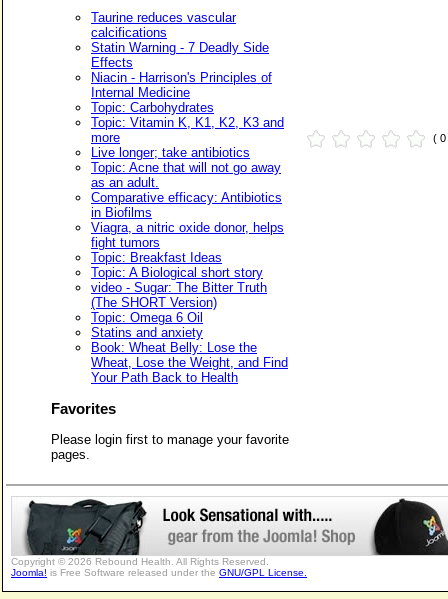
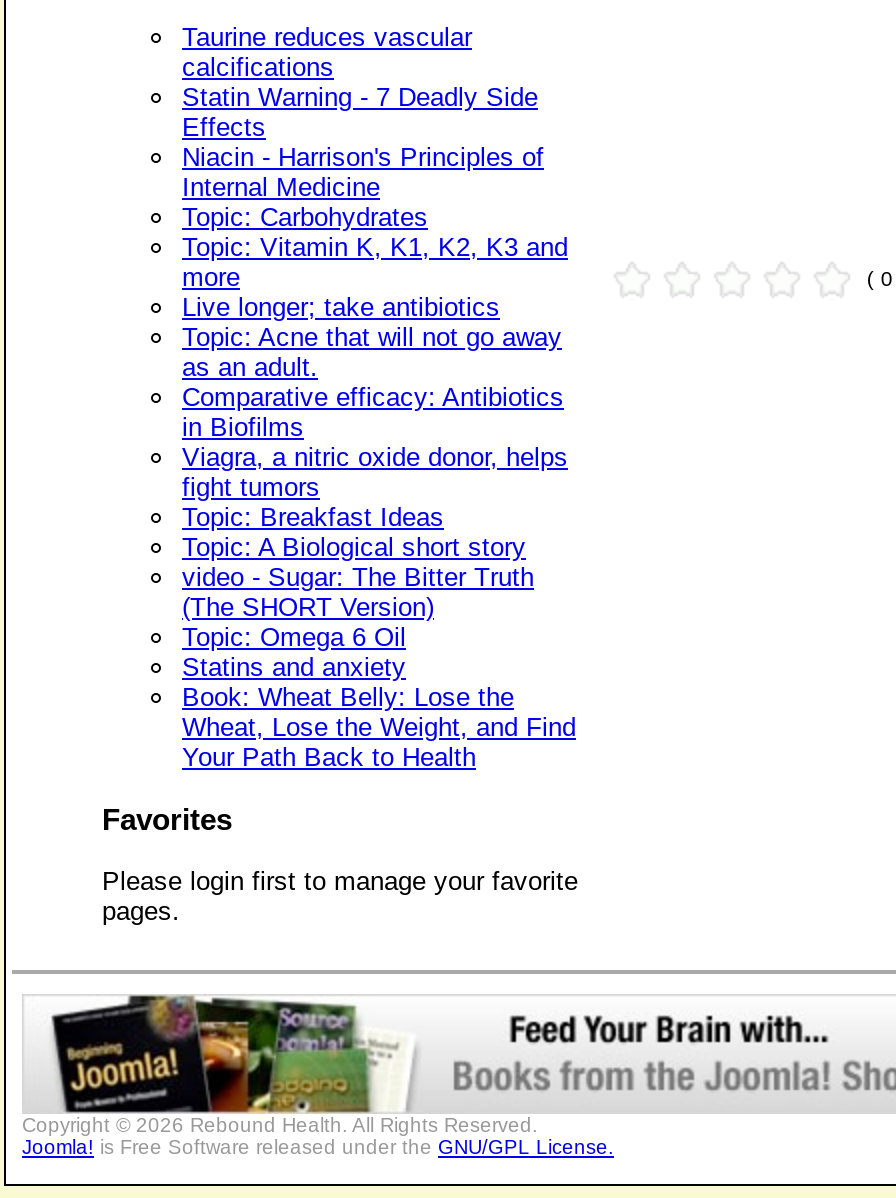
[23,497,445,556] [image] -> [48,994,890,1112] [image]

